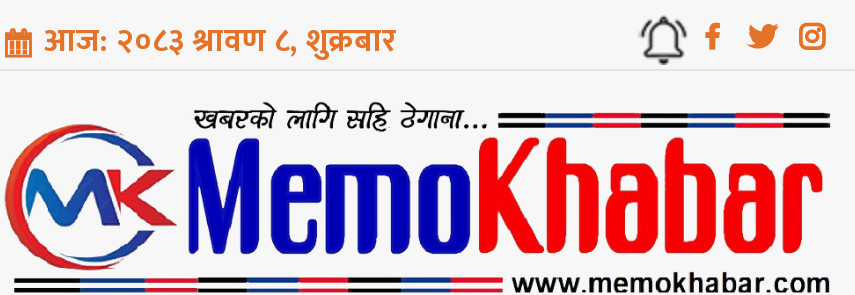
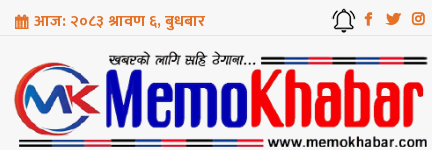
[44,15,396,69] आज: २०८३ श्रावण ८, शुक्रबार -> [34,8,205,35] आज: २०८३ श्रावण ६, बुधबार

